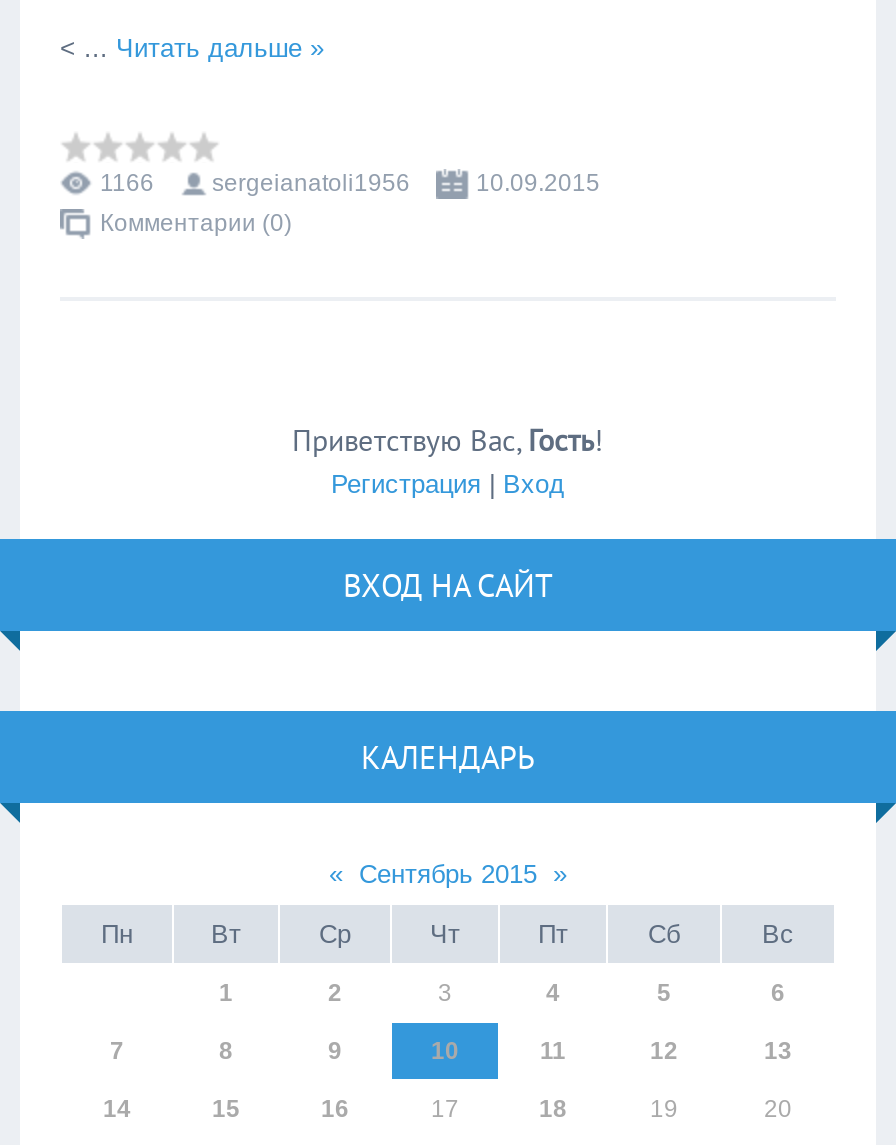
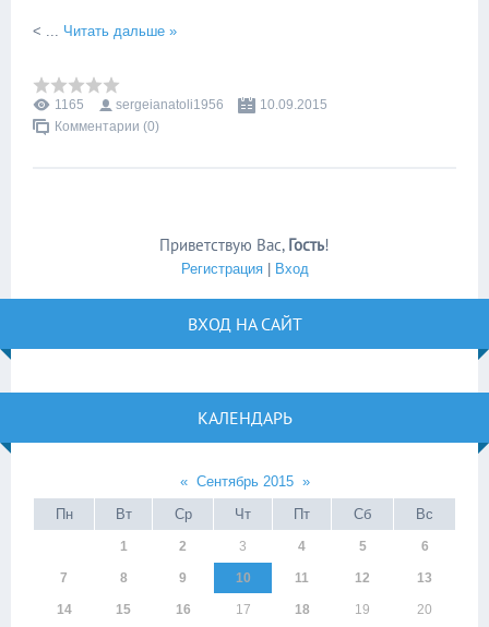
[100,168,154,196] 1166 -> [55,97,84,112] 1165

